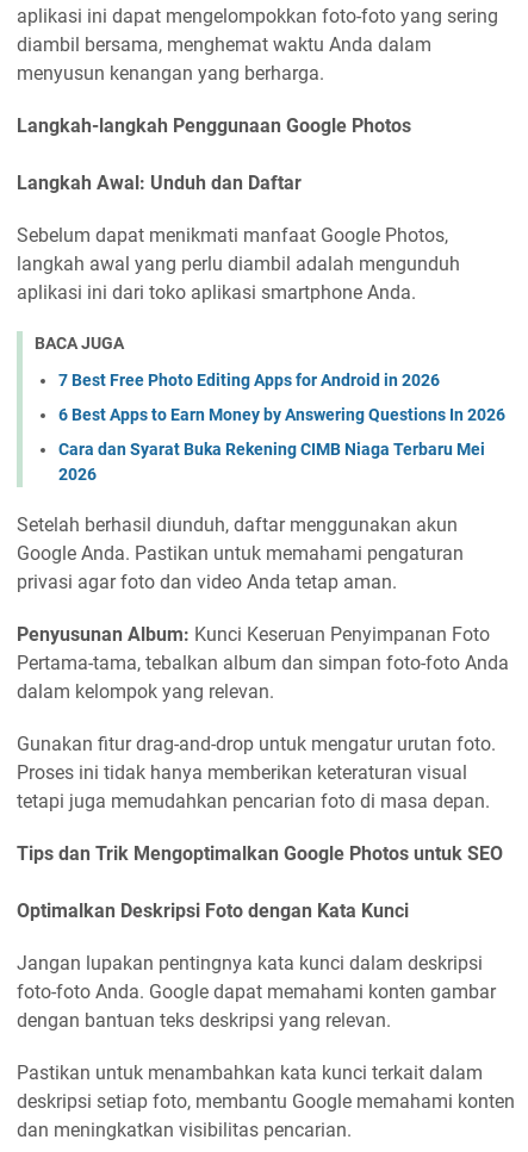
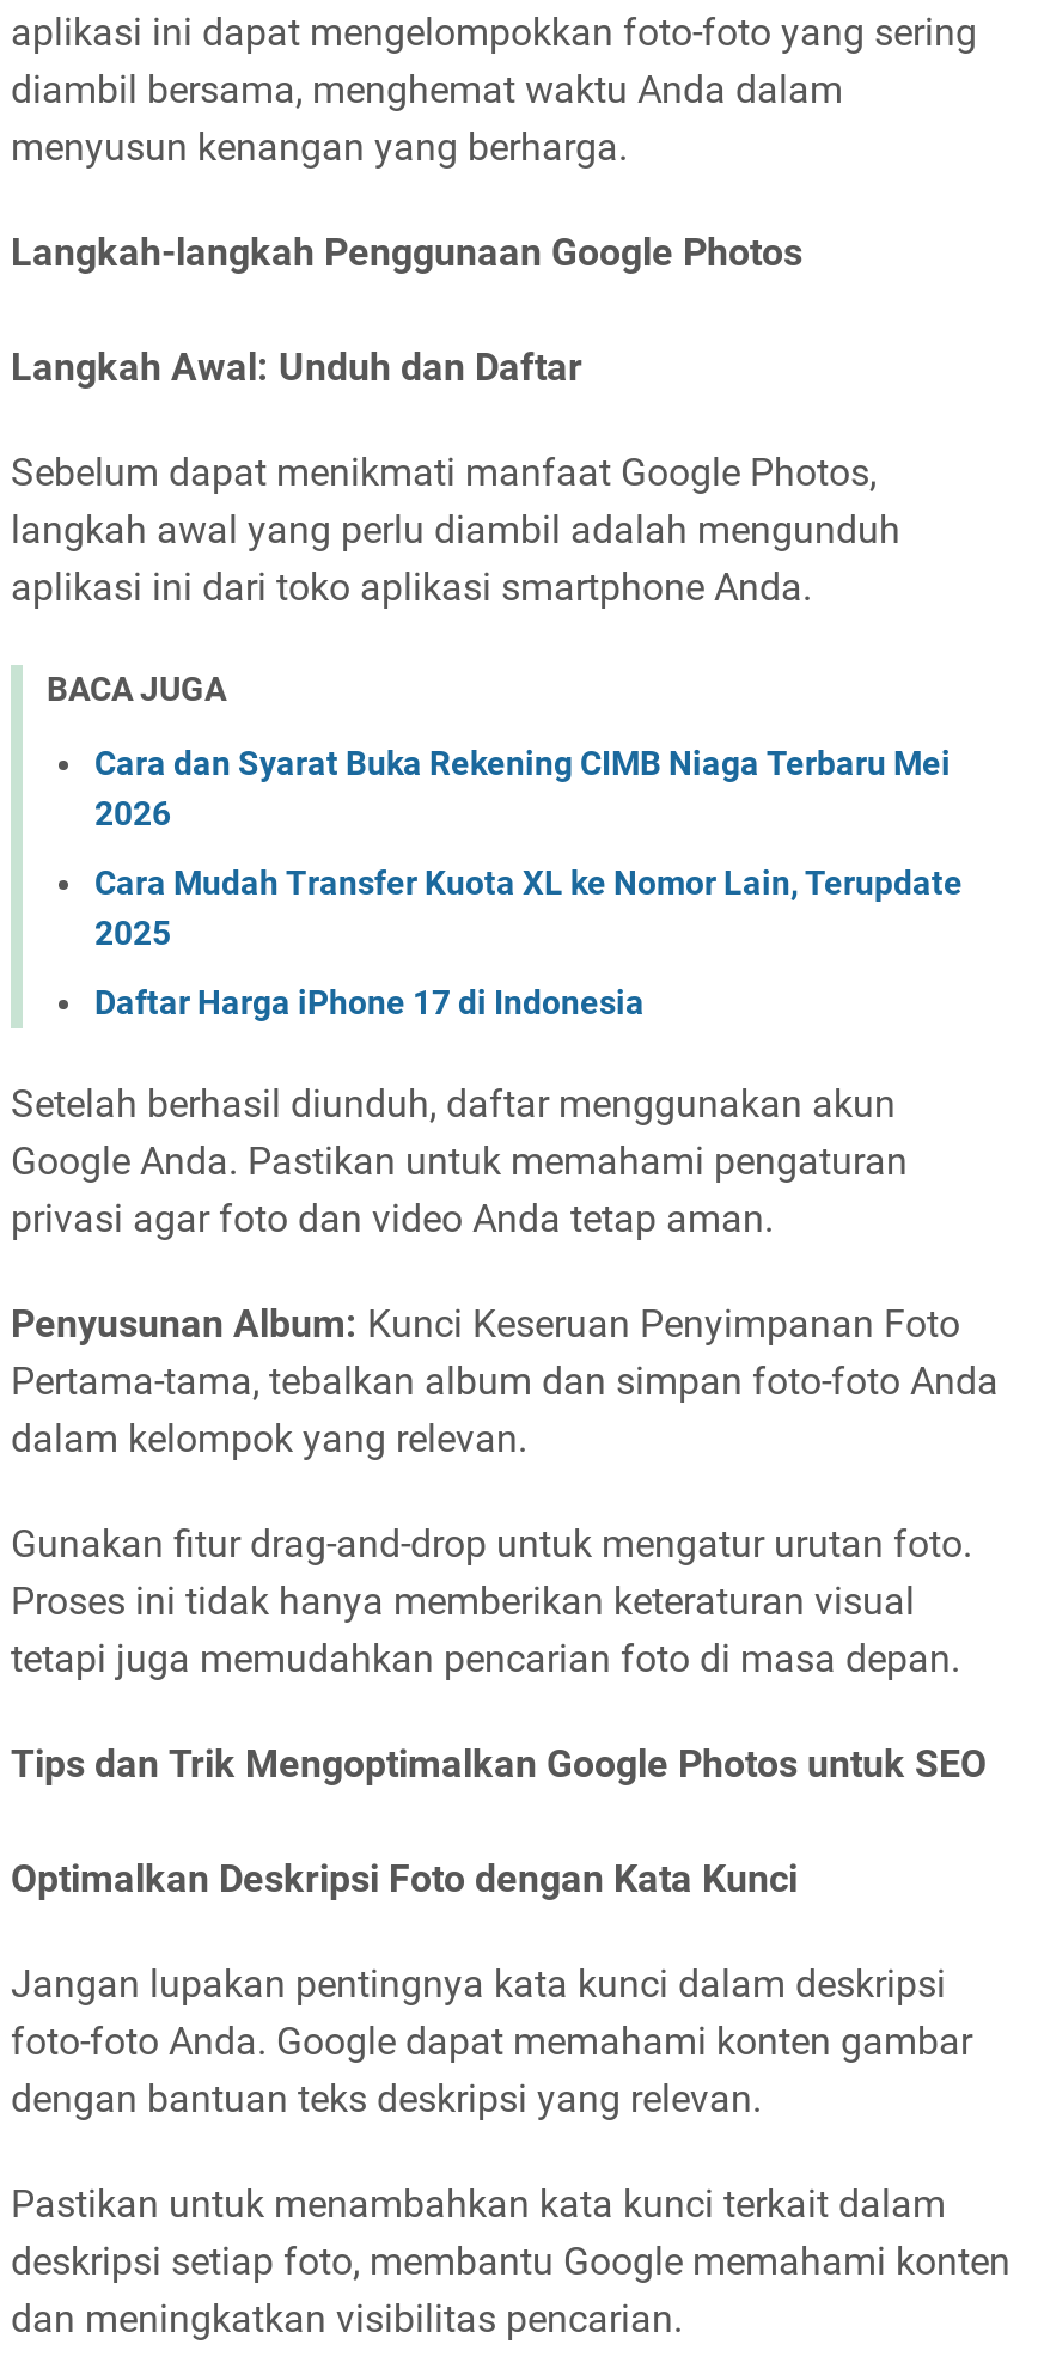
[58,370,505,424] 7 Best Free Photo Editing Apps for Android in 2026 | 6 Best Apps to Earn Money by Answering Questions In 2026 -> none
moved [58,439,485,483] -> [94,743,951,831]: Cara dan Syarat Buka Rekening CIMB Niaga Terbaru Mei | 2026
none -> [94,862,963,1020] Cara Mudah Transfer Kuota XL ke Nomor Lain, Terupdate | 2025 | Daftar Harga iPhone 17 di Indonesia

